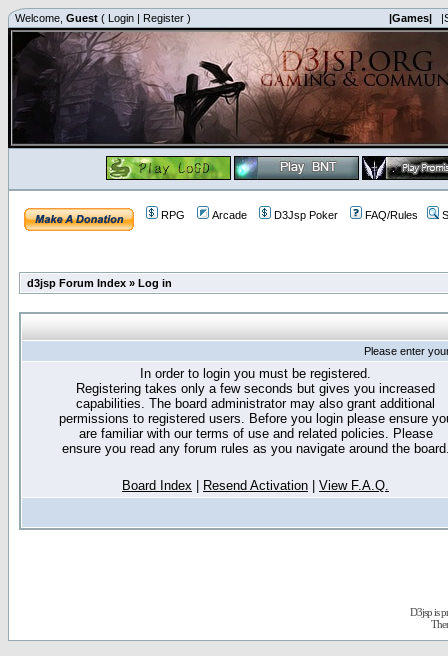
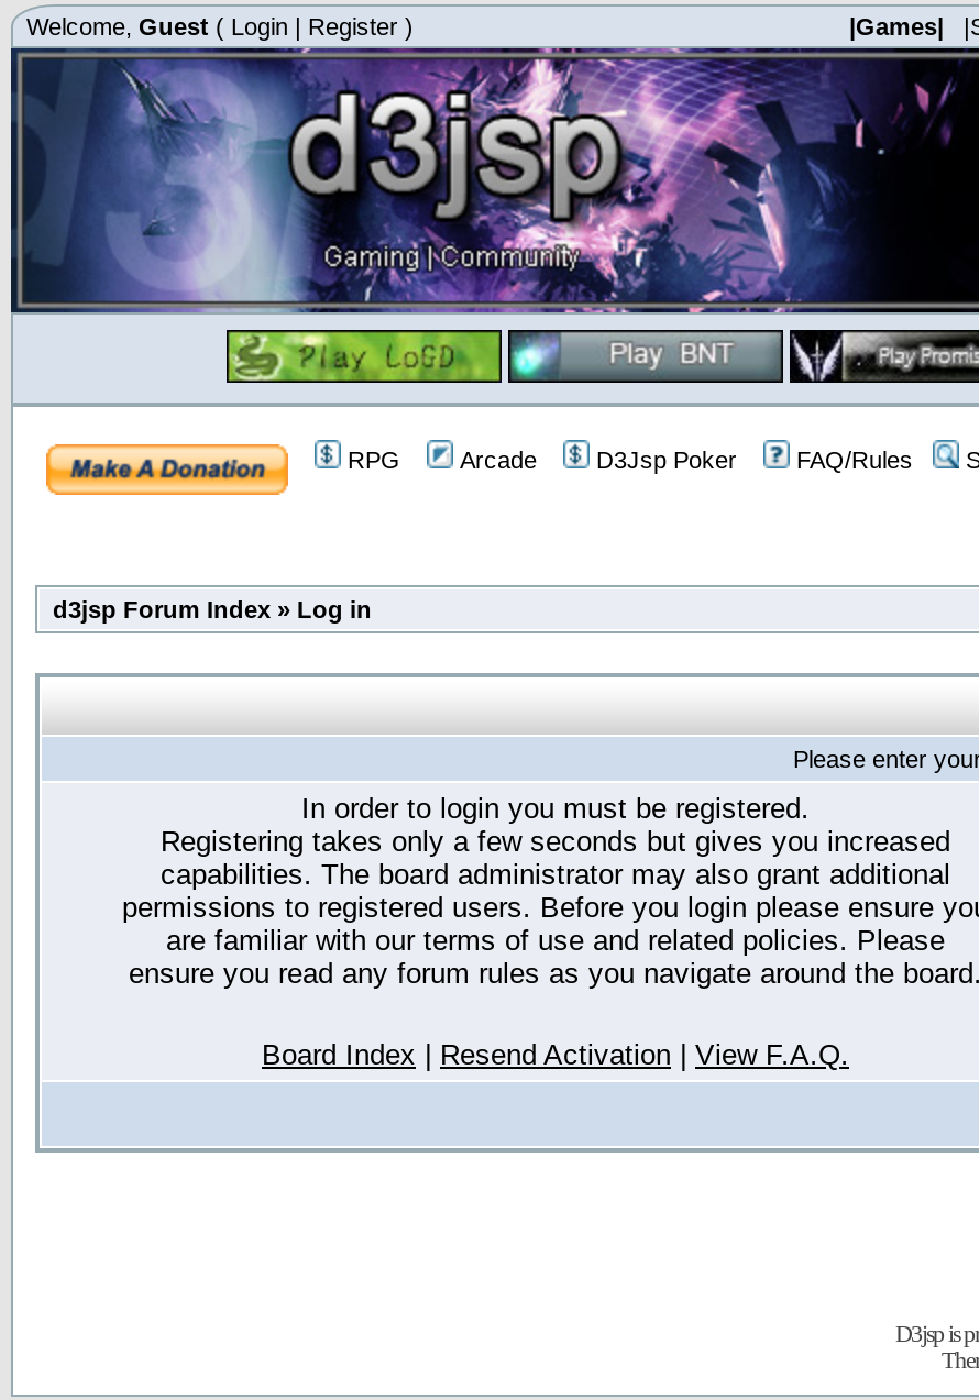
[8,27,445,149] [image] -> [11,46,972,315] [image]

